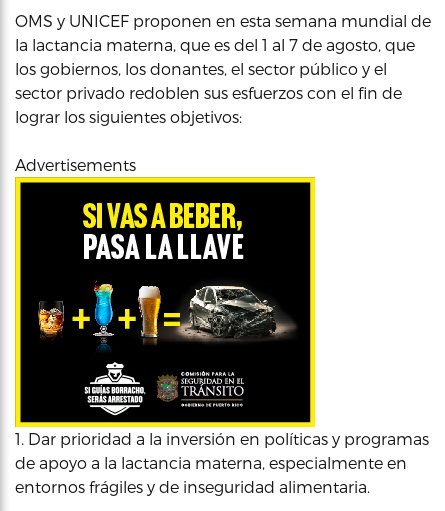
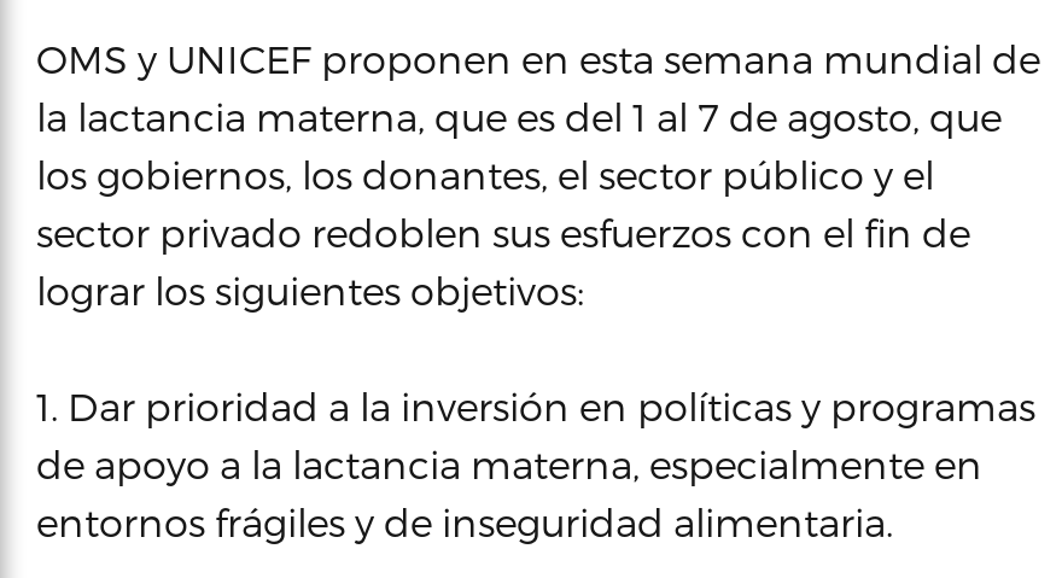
[15,155,136,174] Advertisements -> none
[14,176,316,427] [image] -> none

